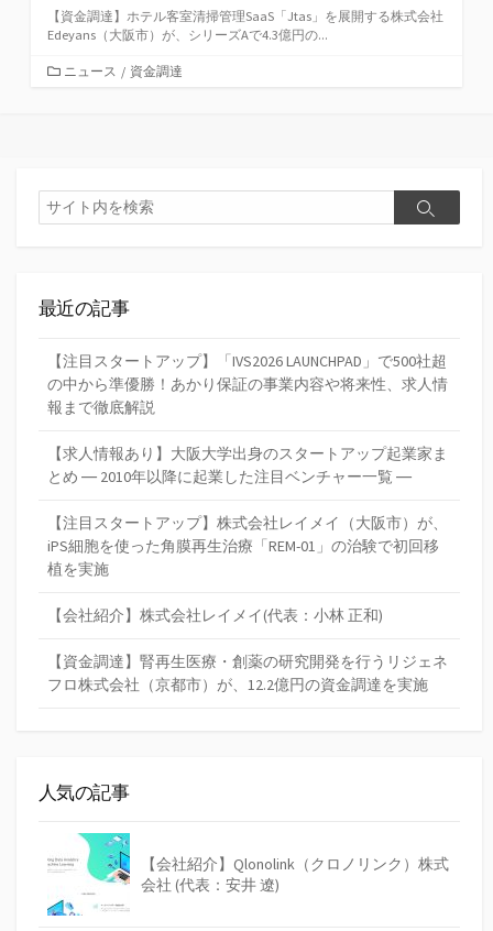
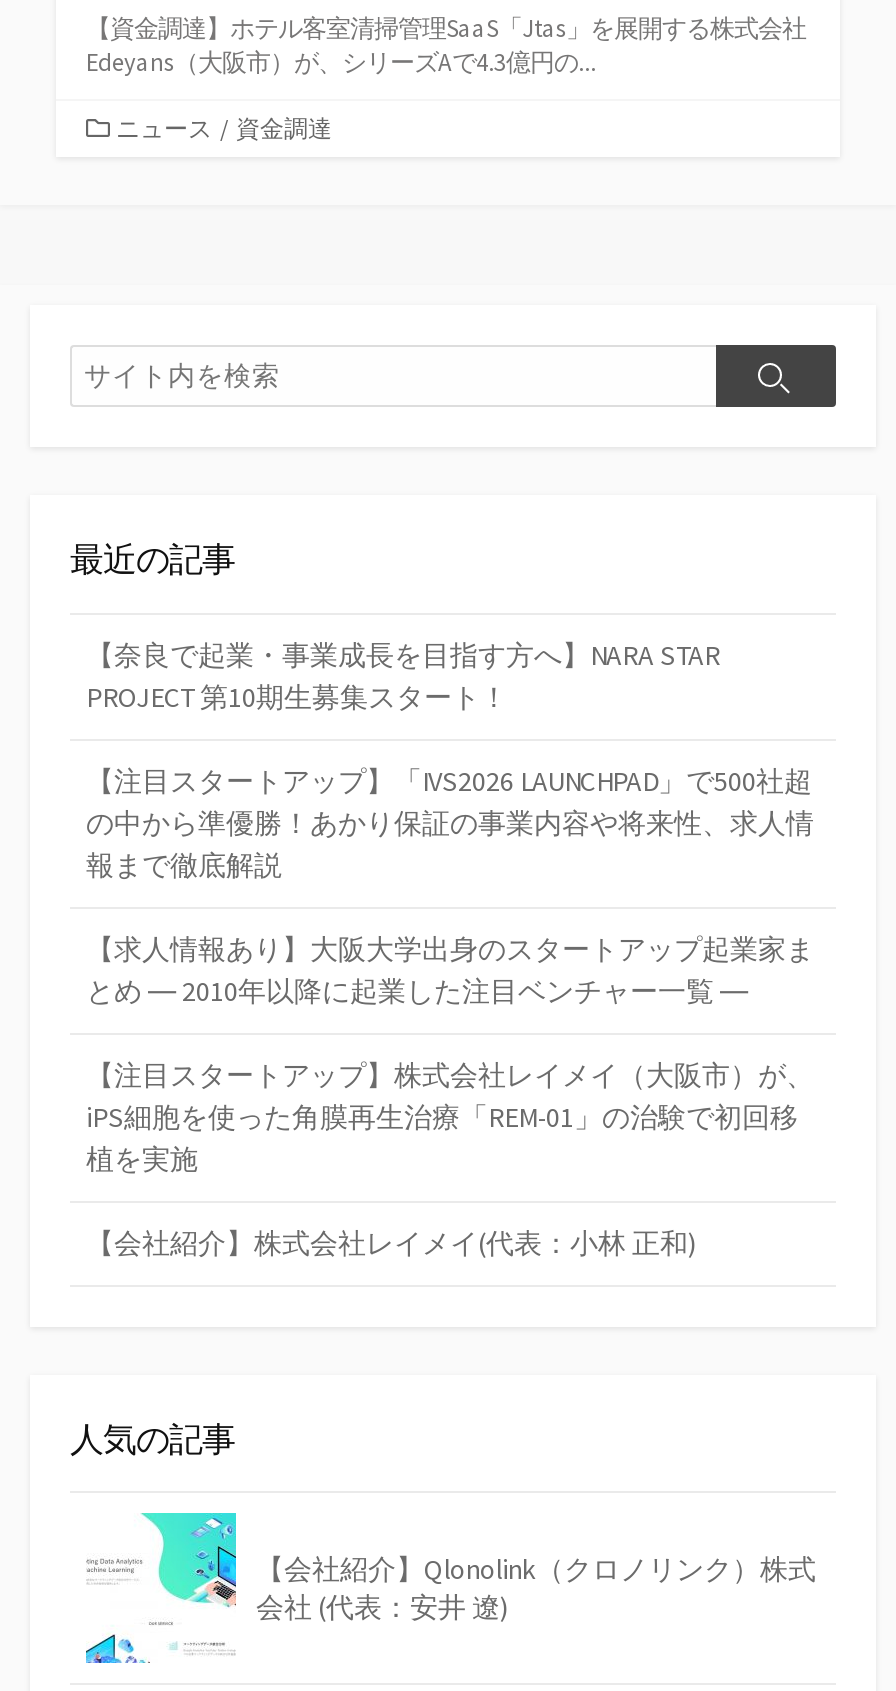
none -> [86,636,720,714] 【奈良で起業・事業成長を目指す方へ】NARA STAR | PROJECT 第10期生募集スタート！
moved [47,351,448,625] -> [86,762,814,1260]: 【注目スタートアップ】「IVS2026 LAUNCHPAD」で500社超 | の中から準優勝！あかり保証の事業内容や将来性、求人情 | 報まで徹底解説 | ... | 植を実施 | 【会社紹介】株式会社レイメイ(代表：小林 正和)
[47,651,448,694] 【資金調達】腎再生医療・創薬の研究開発を行うリジェネ | フロ株式会社（京都市）が、12.2億円の資金調達を実施 -> none

